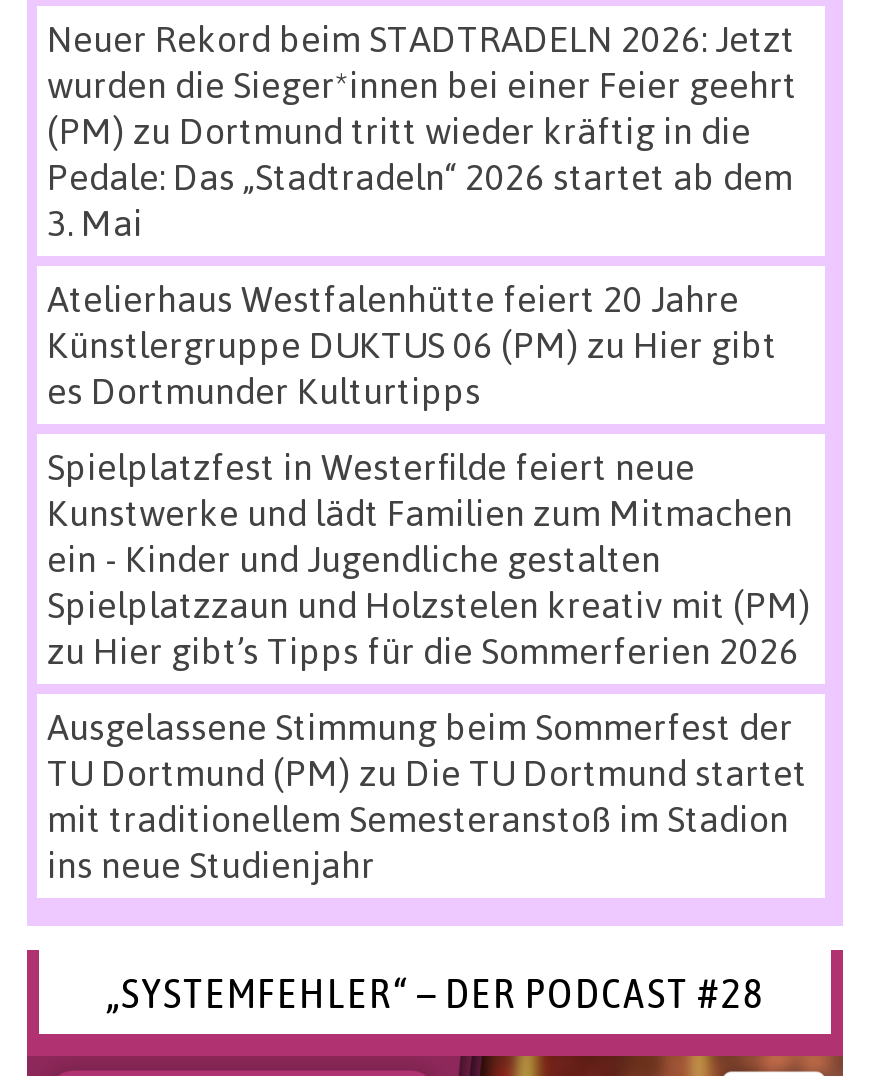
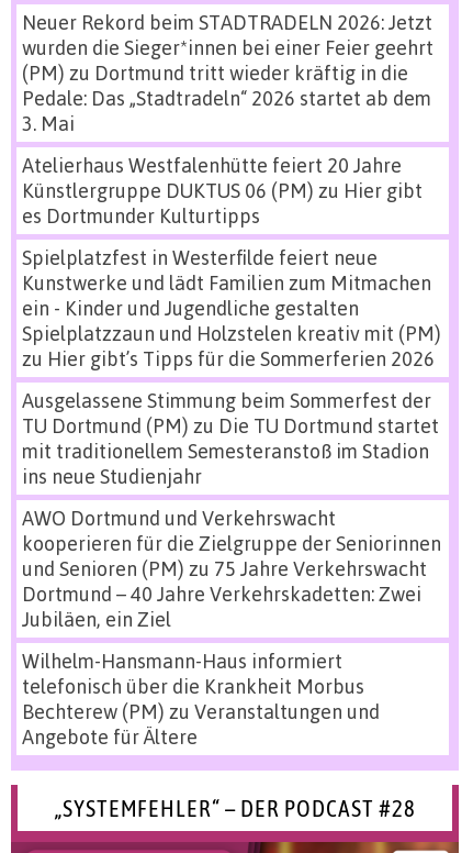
none -> [22,506,441,748] AWO Dortmund und Verkehrswacht | kooperieren für die Zielgruppe der Seniorinnen | und Senioren (PM) zu 75 Jahre Verkehrswacht | Dortmund – 40 Jahre Verkehrskadetten: Zwei | Jubiläen, ein Ziel | Wilhelm-Hansmann-Haus informiert | telefonisch über die Krankheit Morbus | Bechterew (PM) zu Veranstaltungen und | Angebote für Ältere

